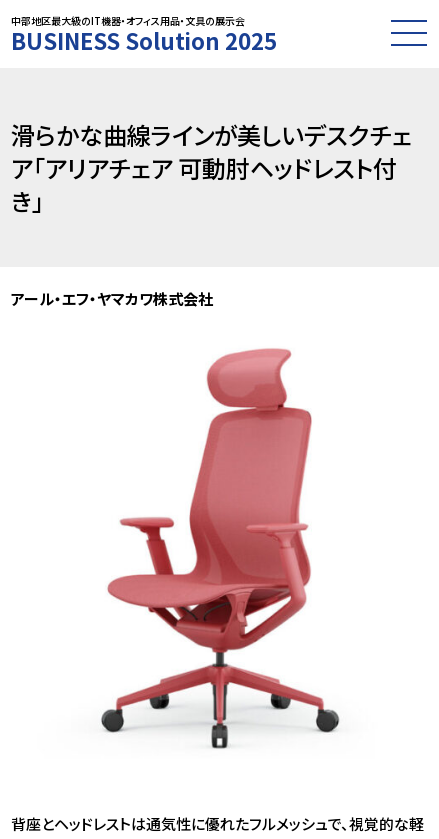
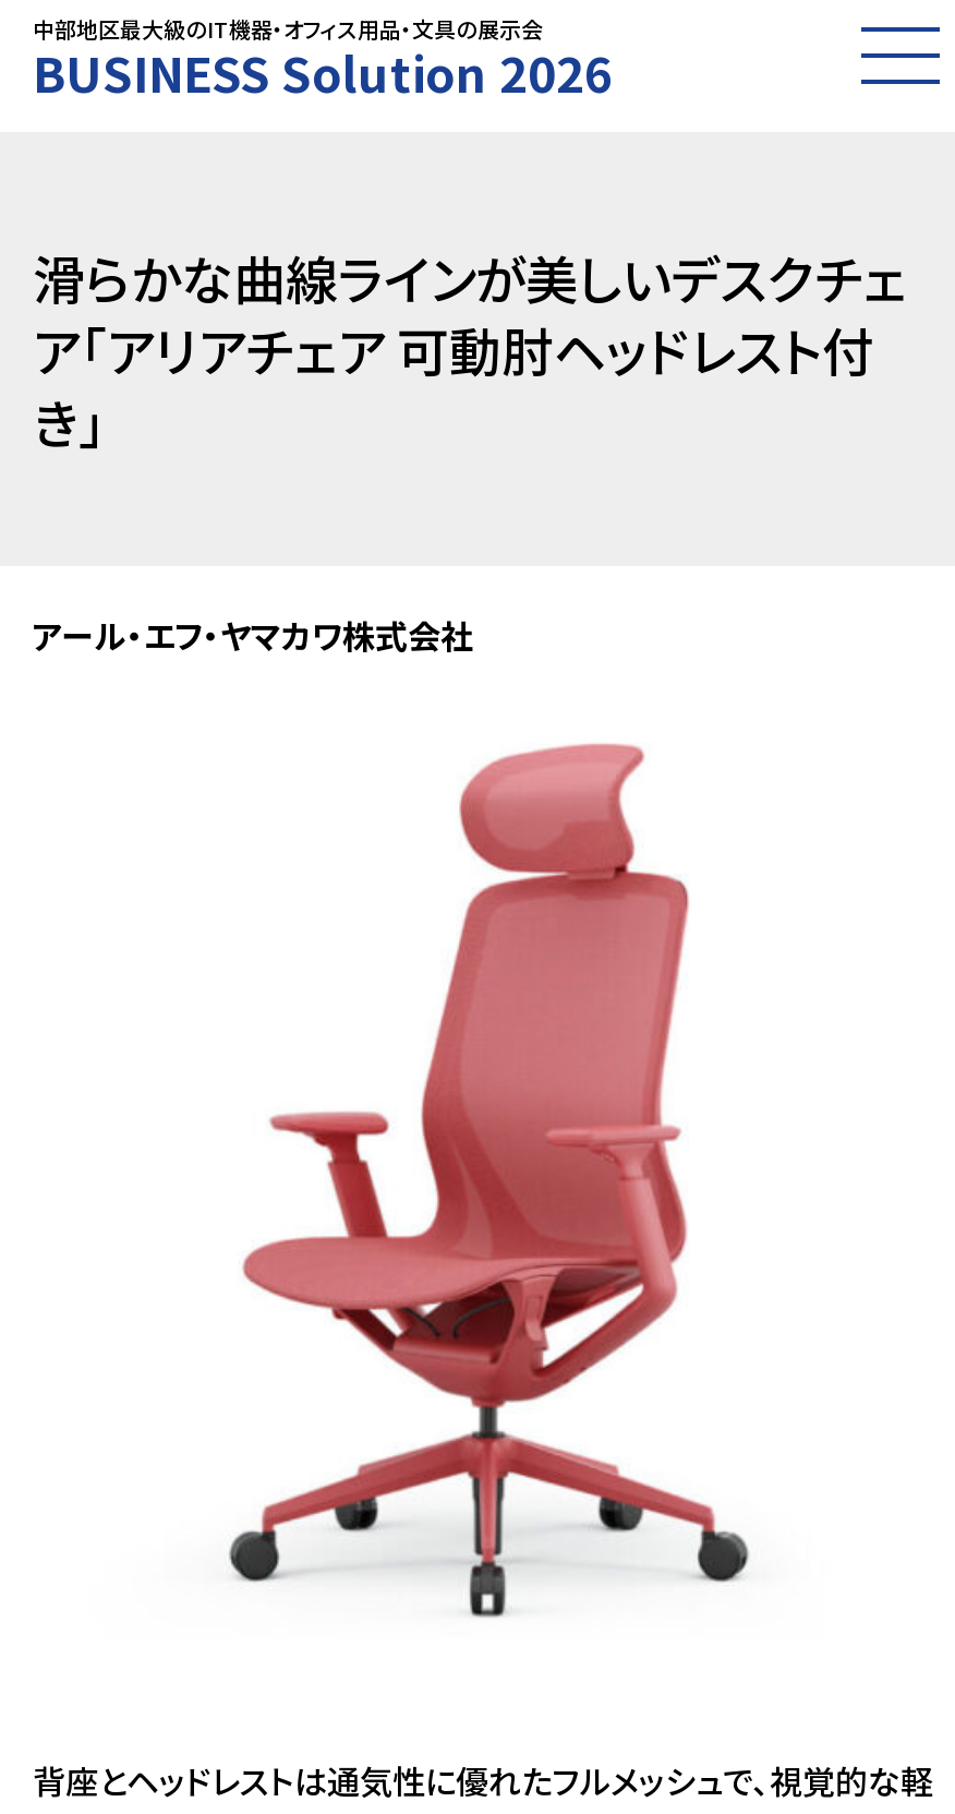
[11,24,277,56] BUSINESS Solution 2025 -> [33,36,613,106] BUSINESS Solution 2026

